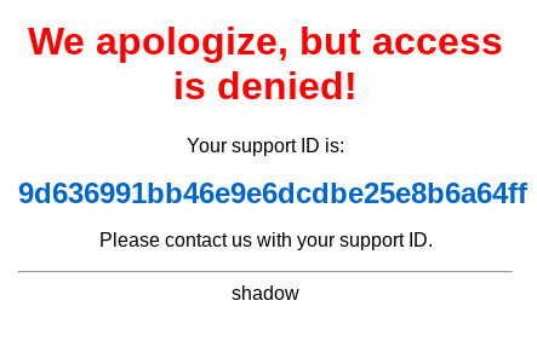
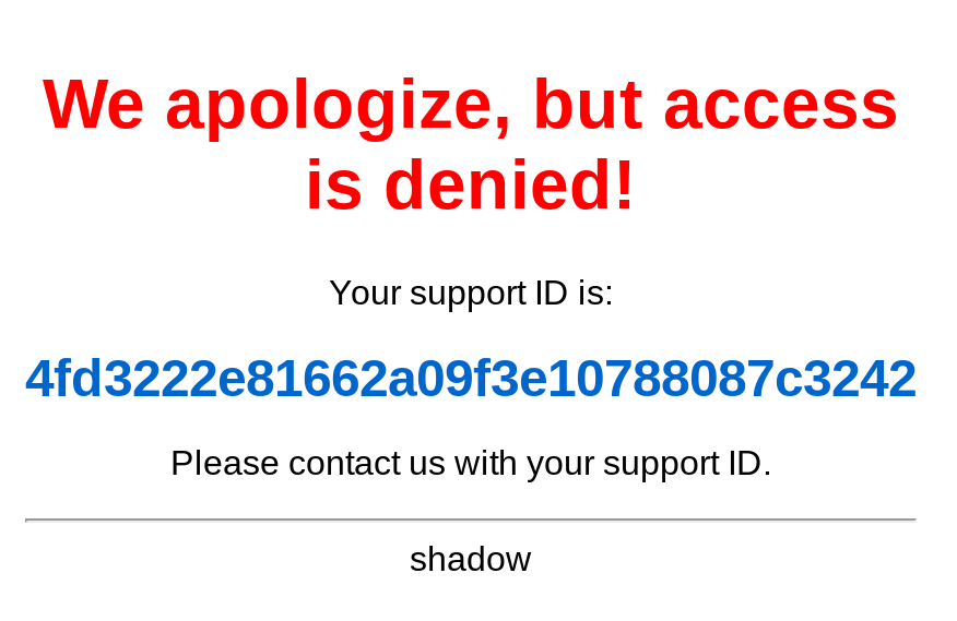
[18,176,527,209] 9d636991bb46e9e6dcdbe25e8b6a64ff -> [25,348,917,407] 4fd3222e81662a09f3e10788087c3242

